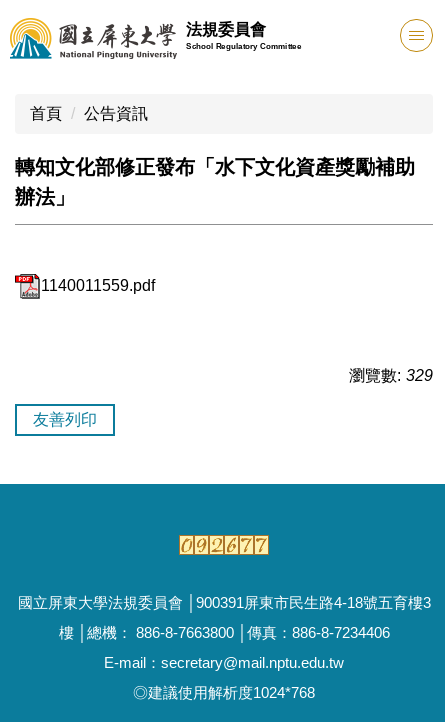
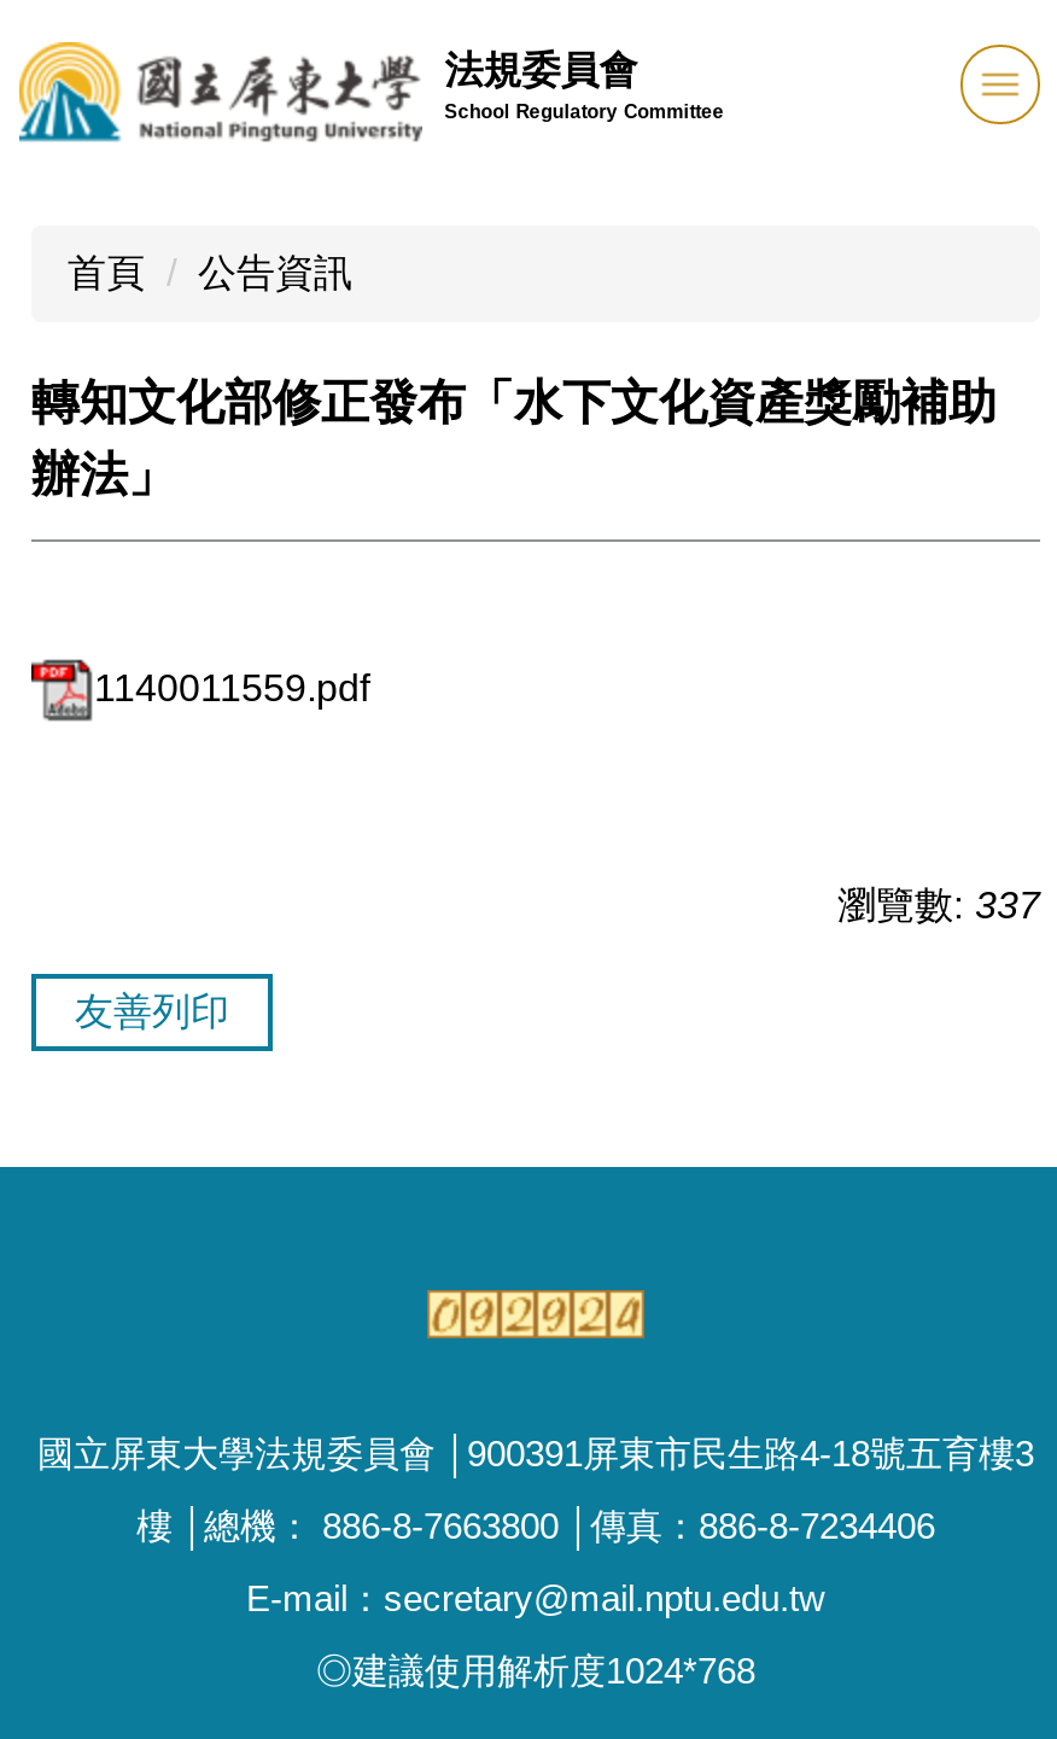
[349,367,433,384] 瀏覽數: 329 -> [837,885,1040,926] 瀏覽數: 337

